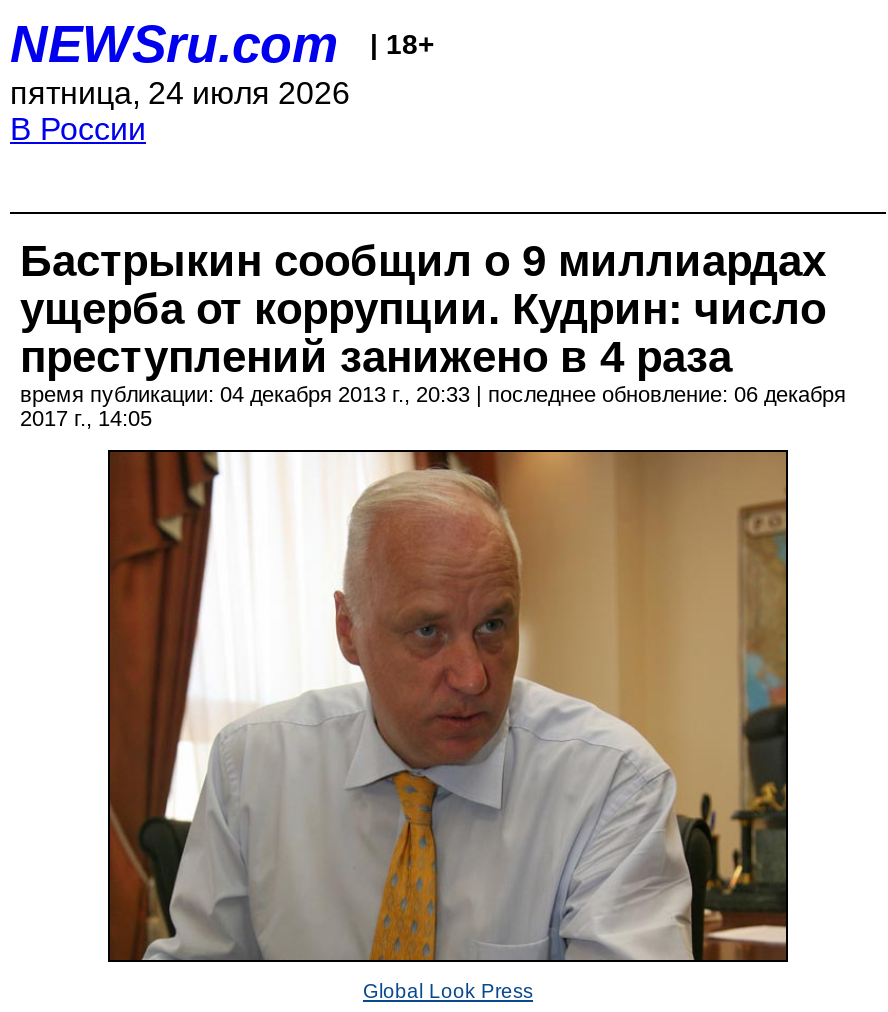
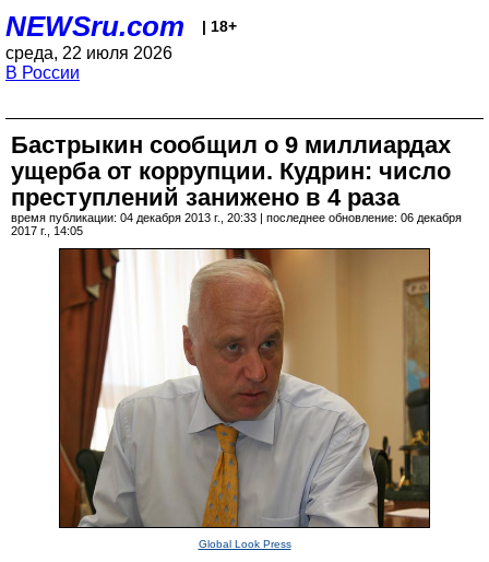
[10,76,350,110] пятница, 24 июля 2026 -> [5,44,172,62] среда, 22 июля 2026

